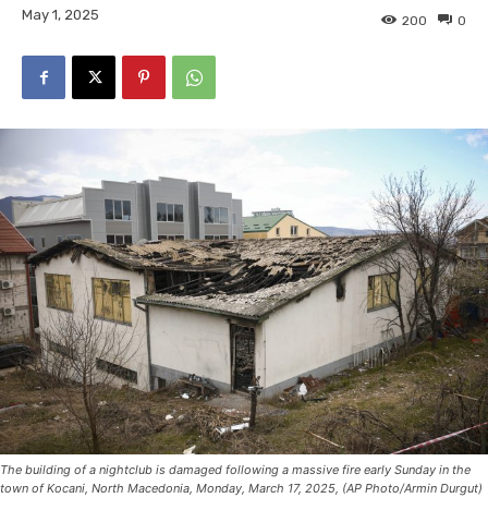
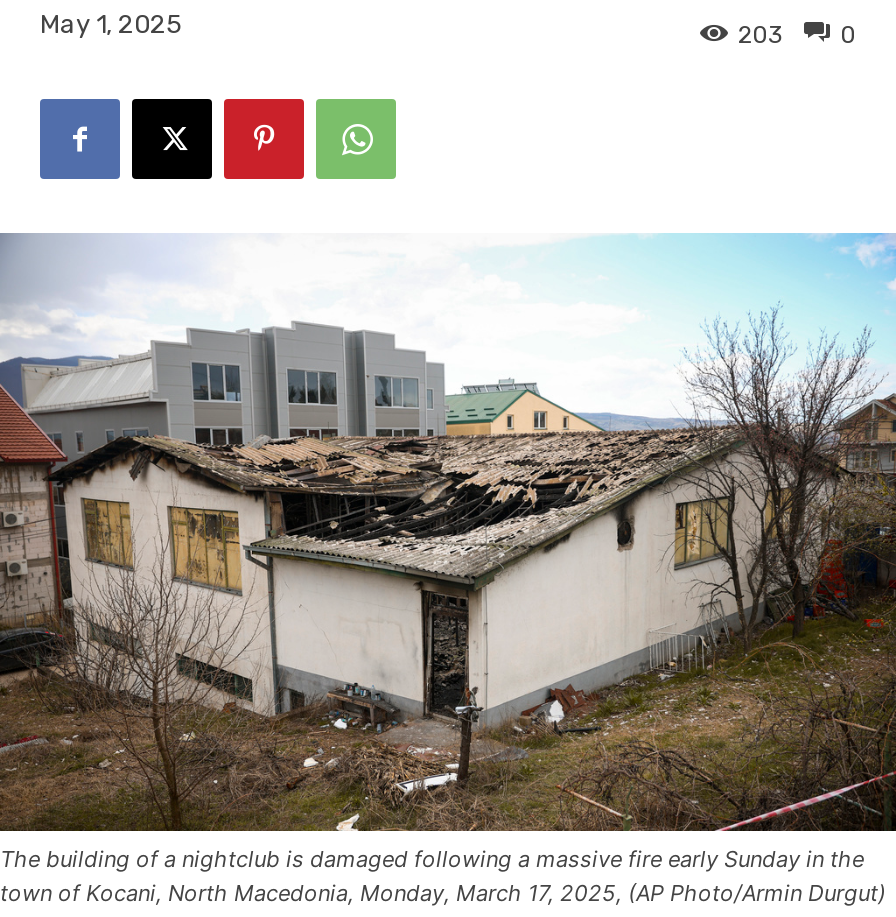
[402,13,427,28] 200 -> [738,21,784,49] 203

